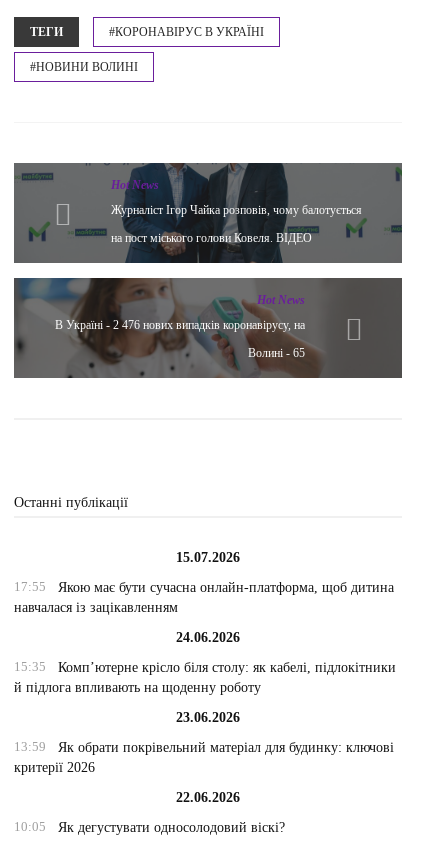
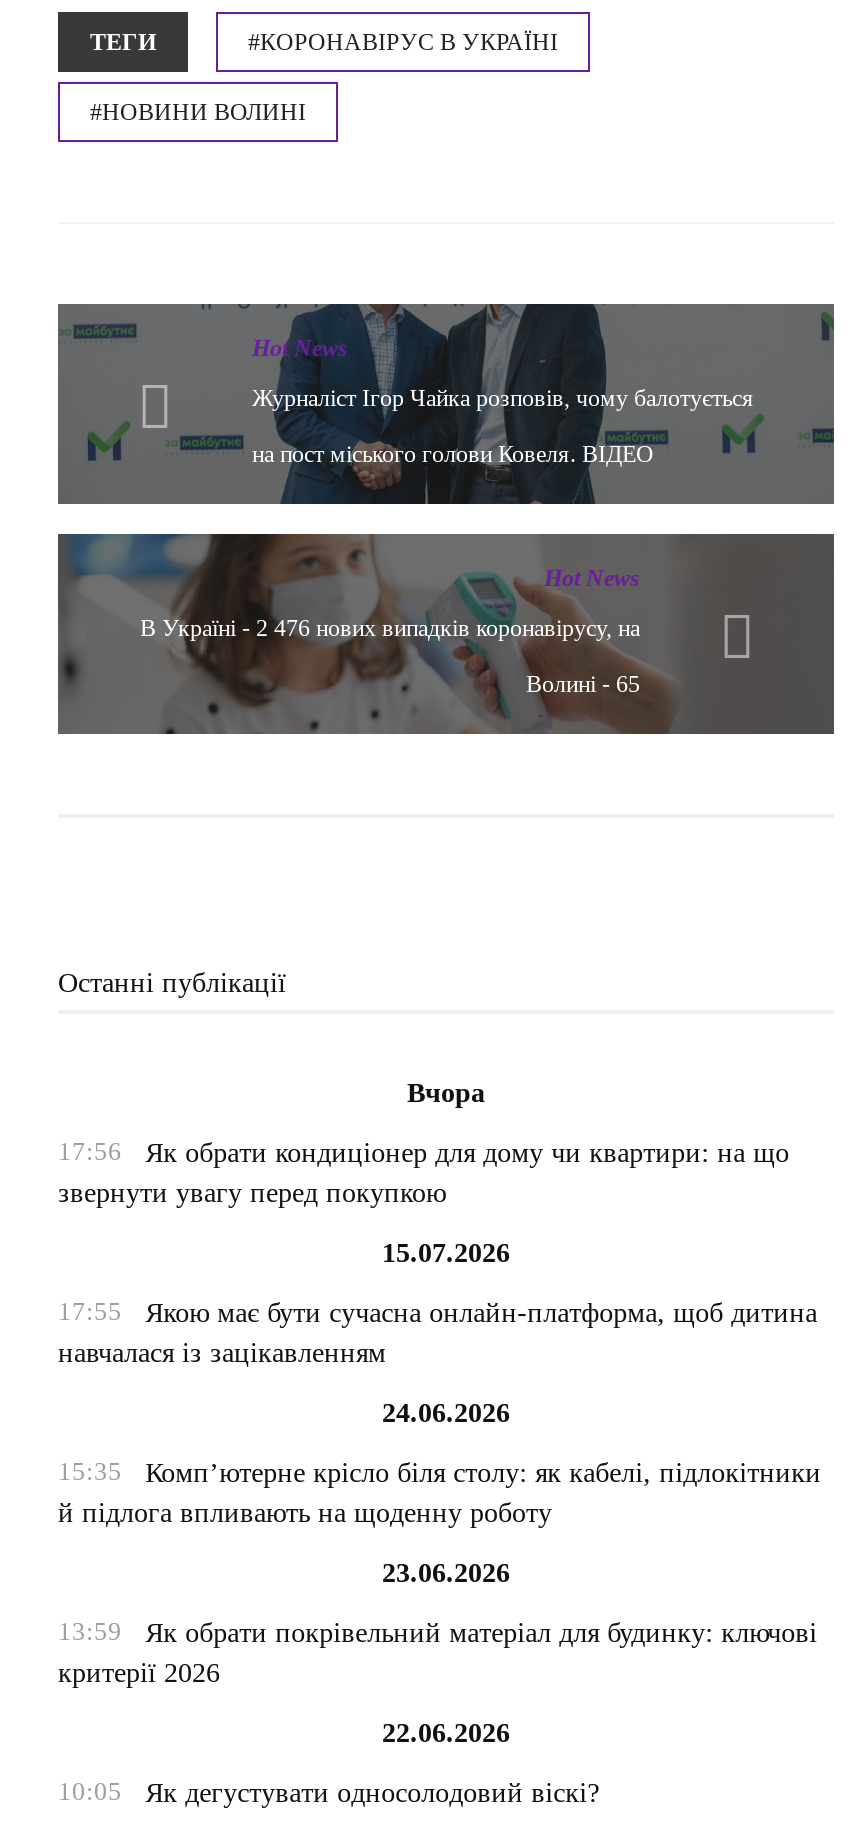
none -> [58,1078,789,1208] Вчора | 17:56 | Як обрати кондиціонер для дому чи квартири: на що | звернути увагу перед покупкою

